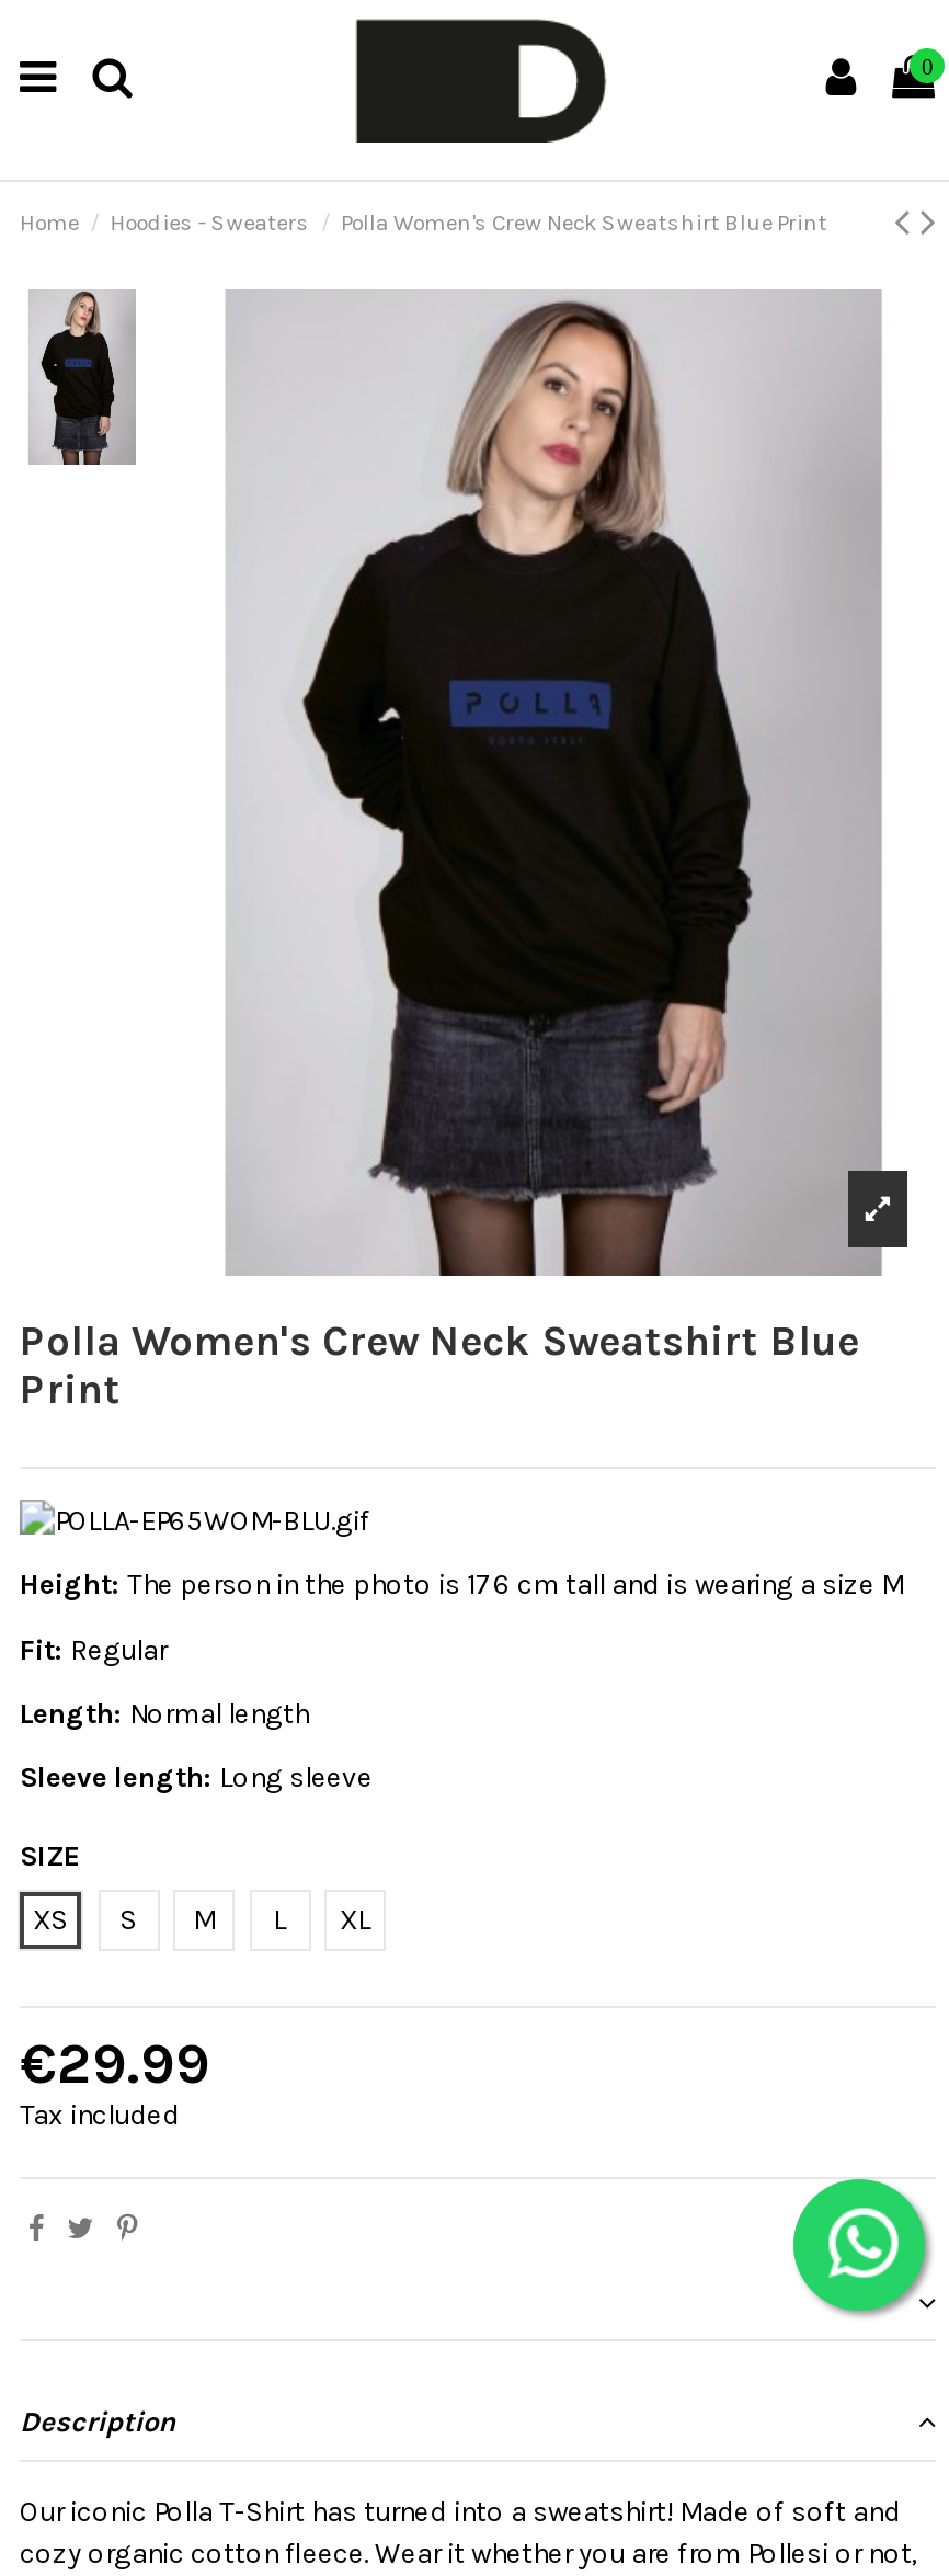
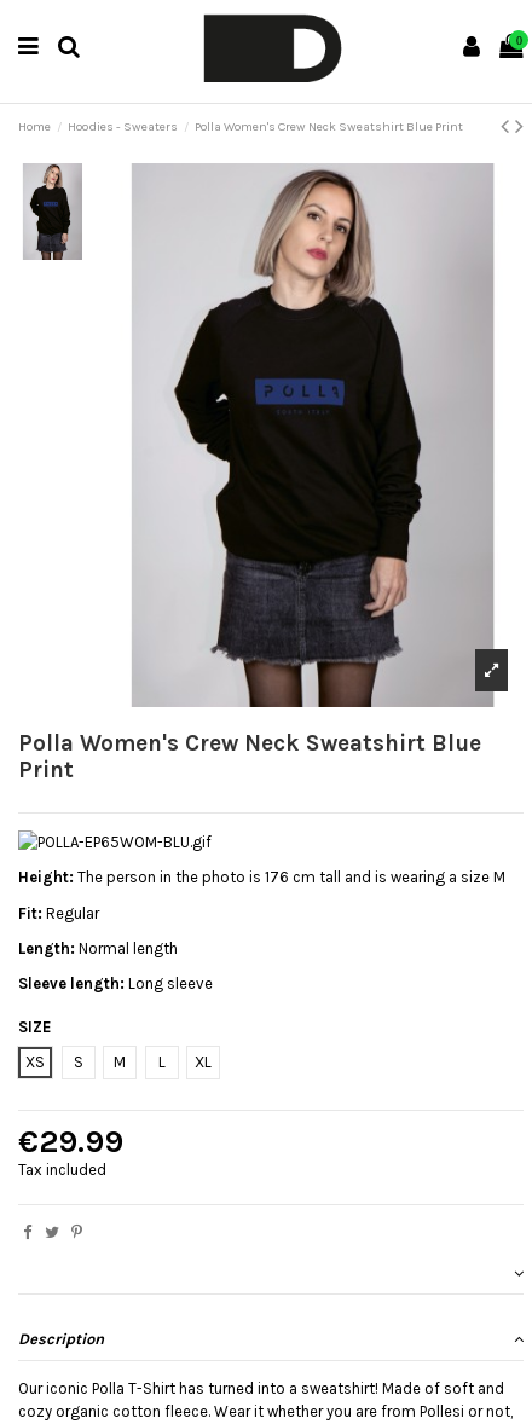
[791,2177,931,2317] [image] -> none

